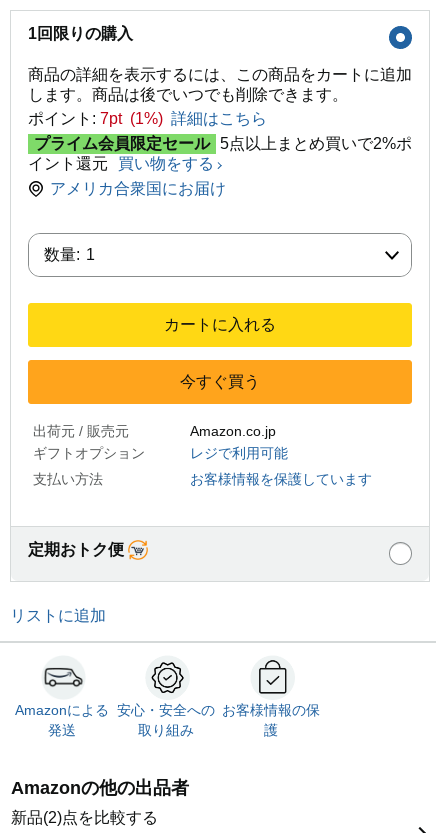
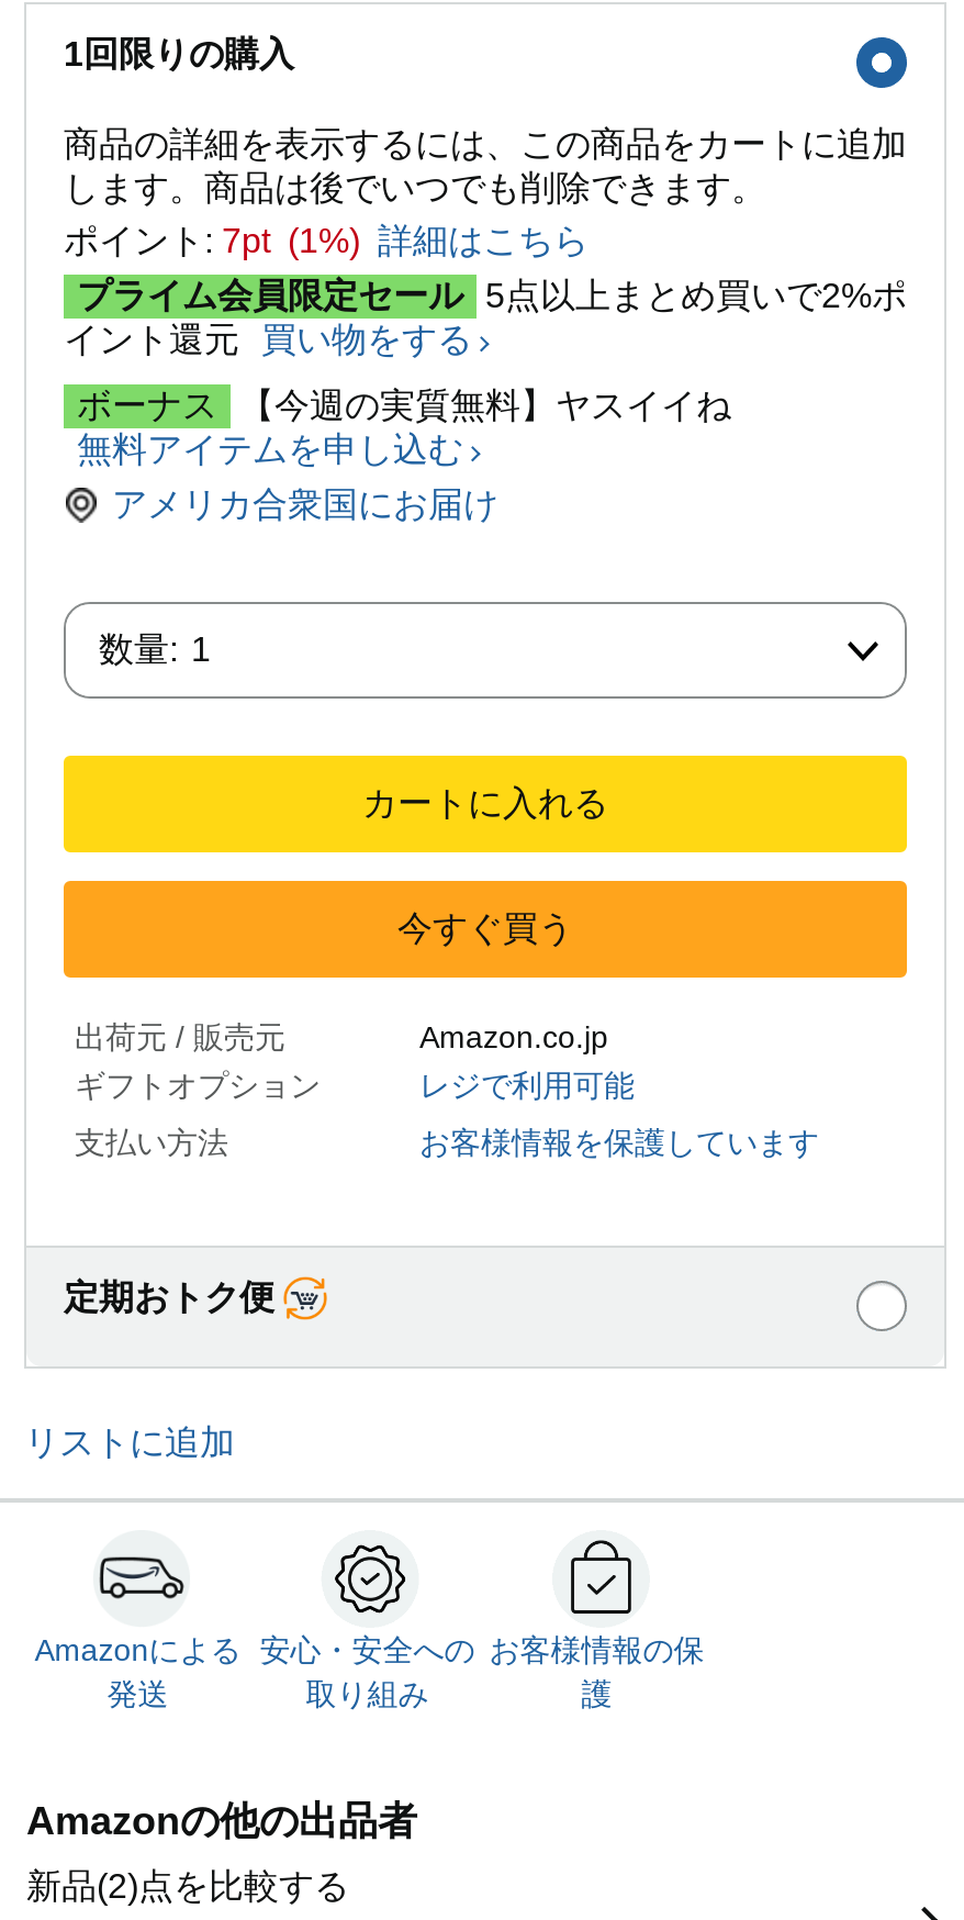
none -> [77,387,731,468] ボーナス 【今週の実質無料】ヤスイイね | 無料アイテムを申し込む

